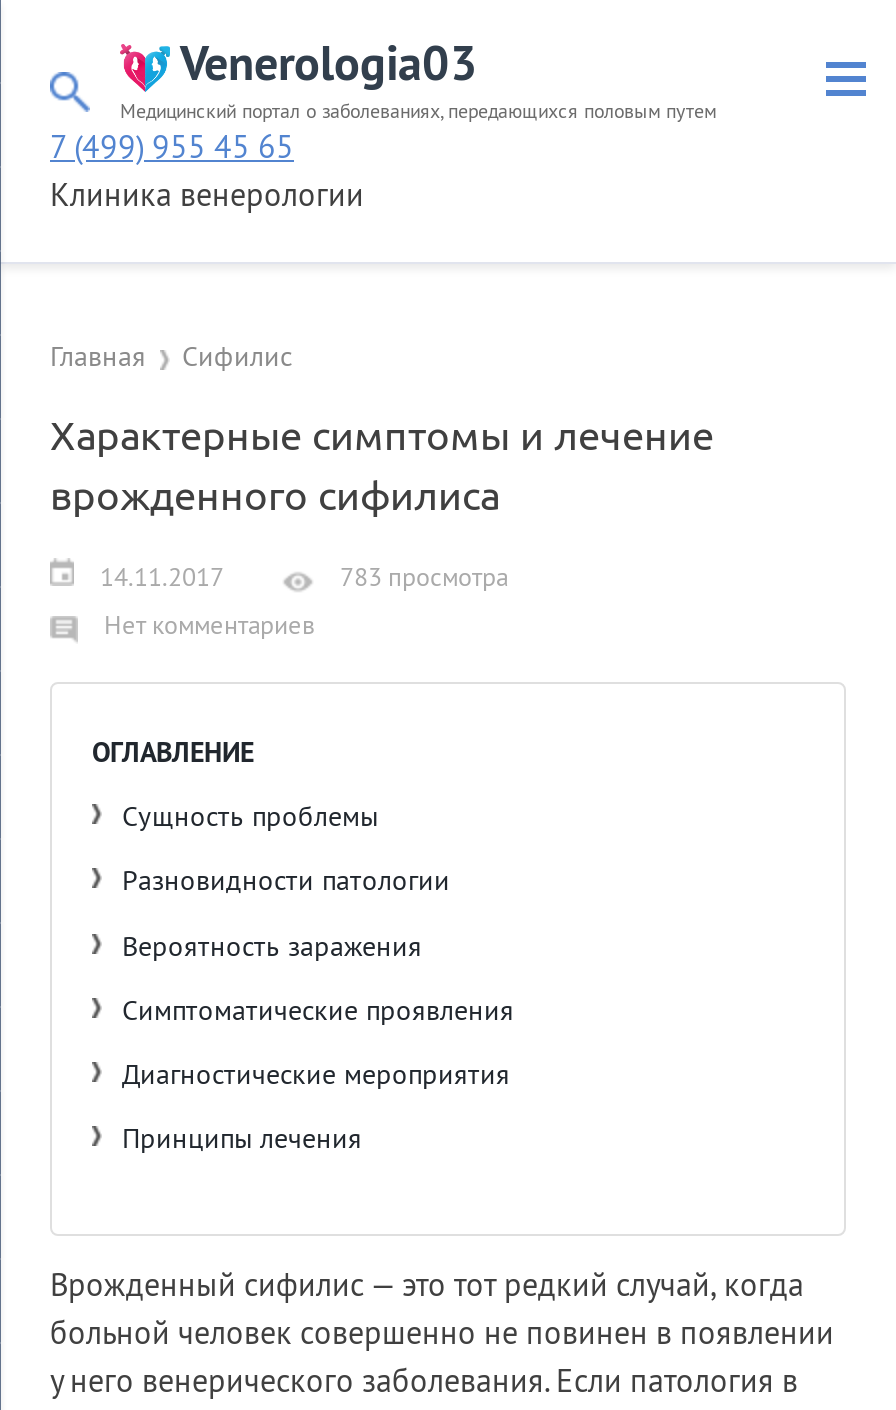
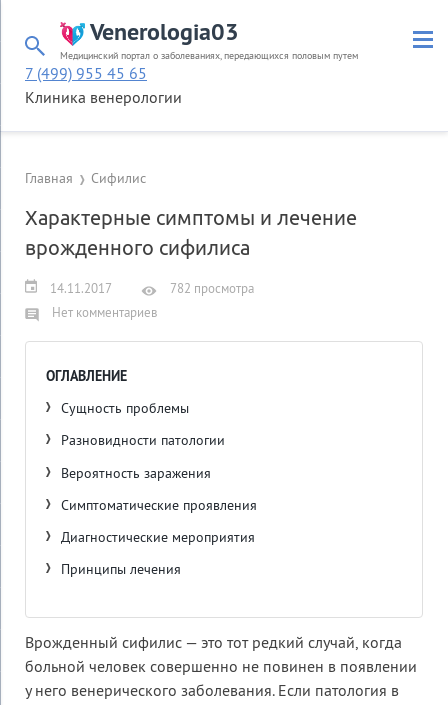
[334,564,508,596] 783 просмотра -> [167,282,254,298] 782 просмотра

